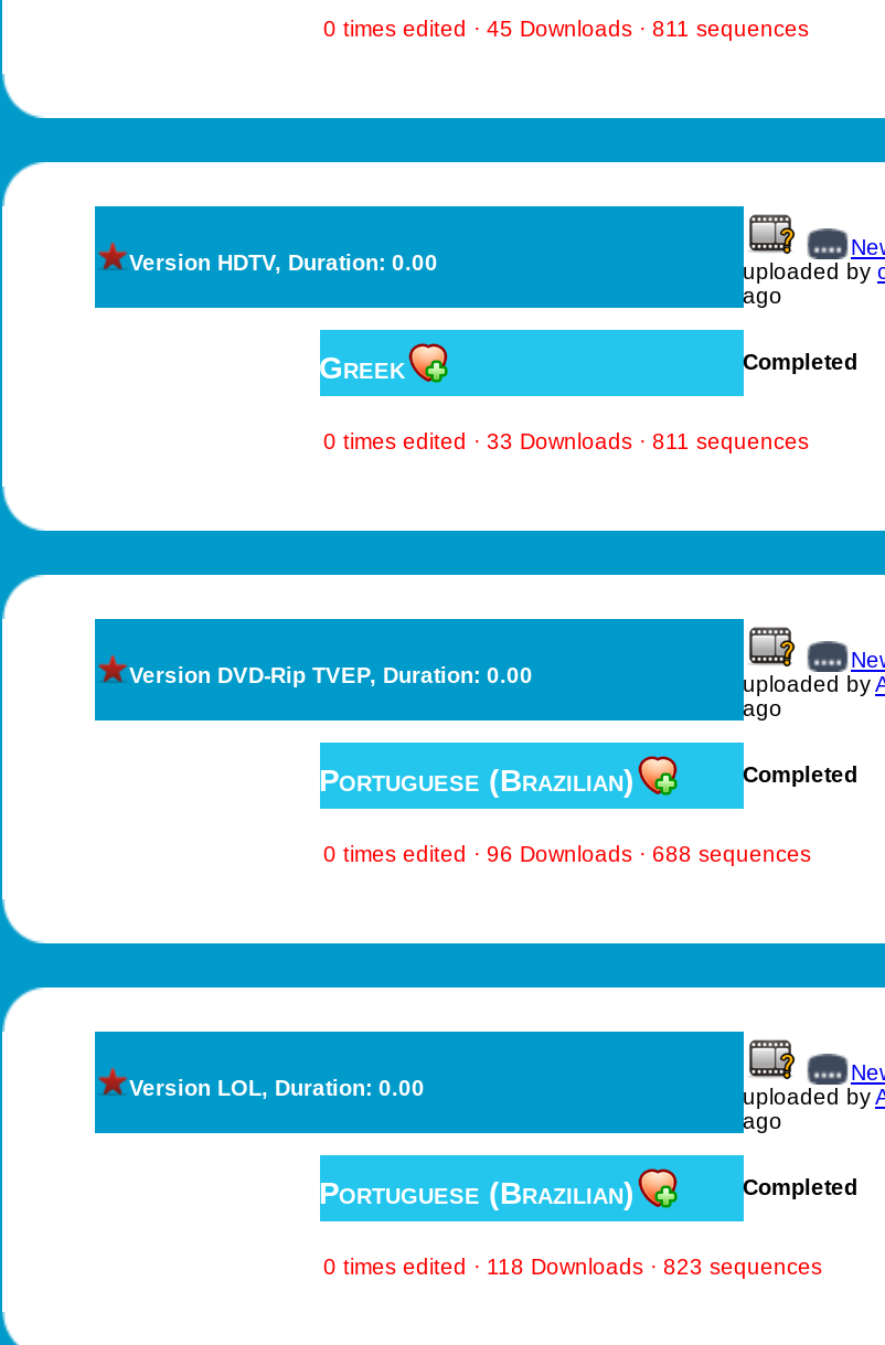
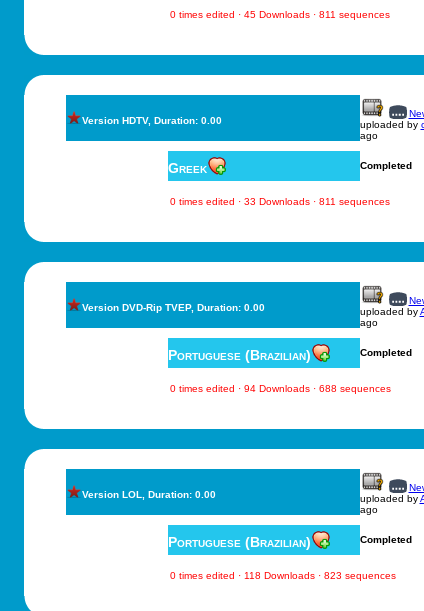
[323,842,811,866] 0 times edited · 96 Downloads · 688 sequences -> [169,383,390,394] 0 times edited · 94 Downloads · 688 sequences

